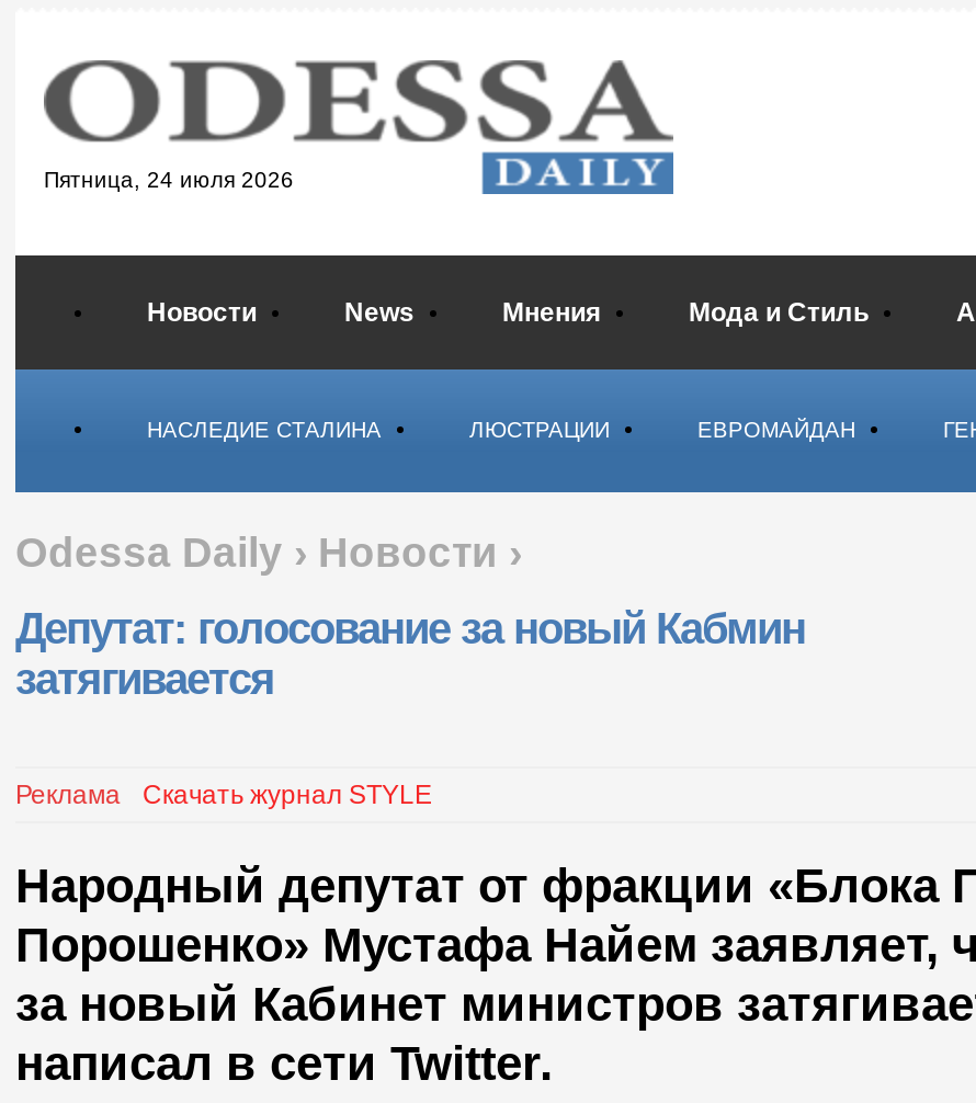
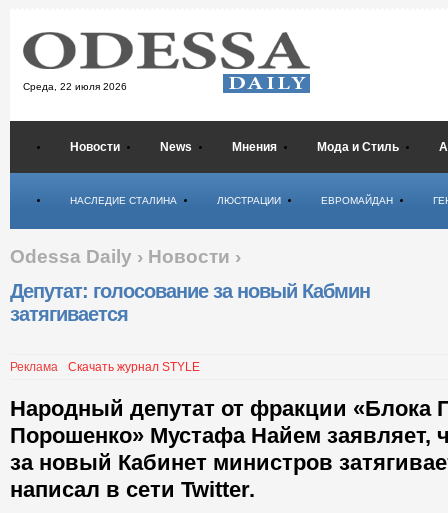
[44,168,294,192] Пятница, 24 июля 2026 -> [23,81,127,92] Среда, 22 июля 2026

